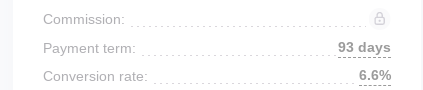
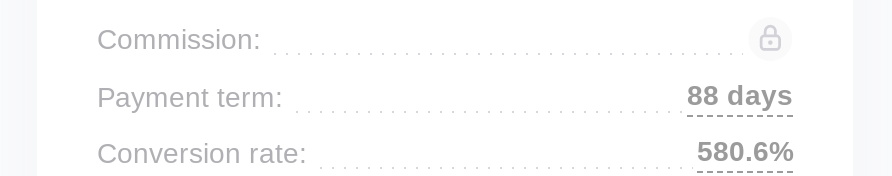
[338,39,391,55] 93 days -> [687,79,793,111] 88 days
[359,67,391,83] 6.6% -> [697,135,793,167] 580.6%

